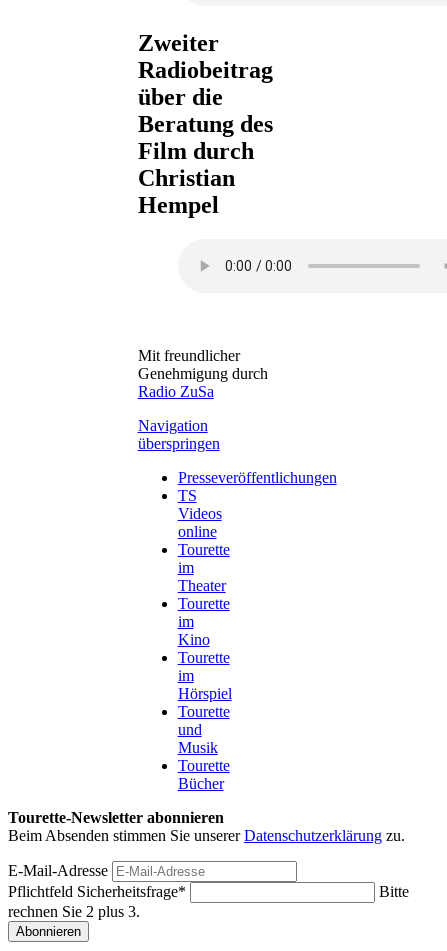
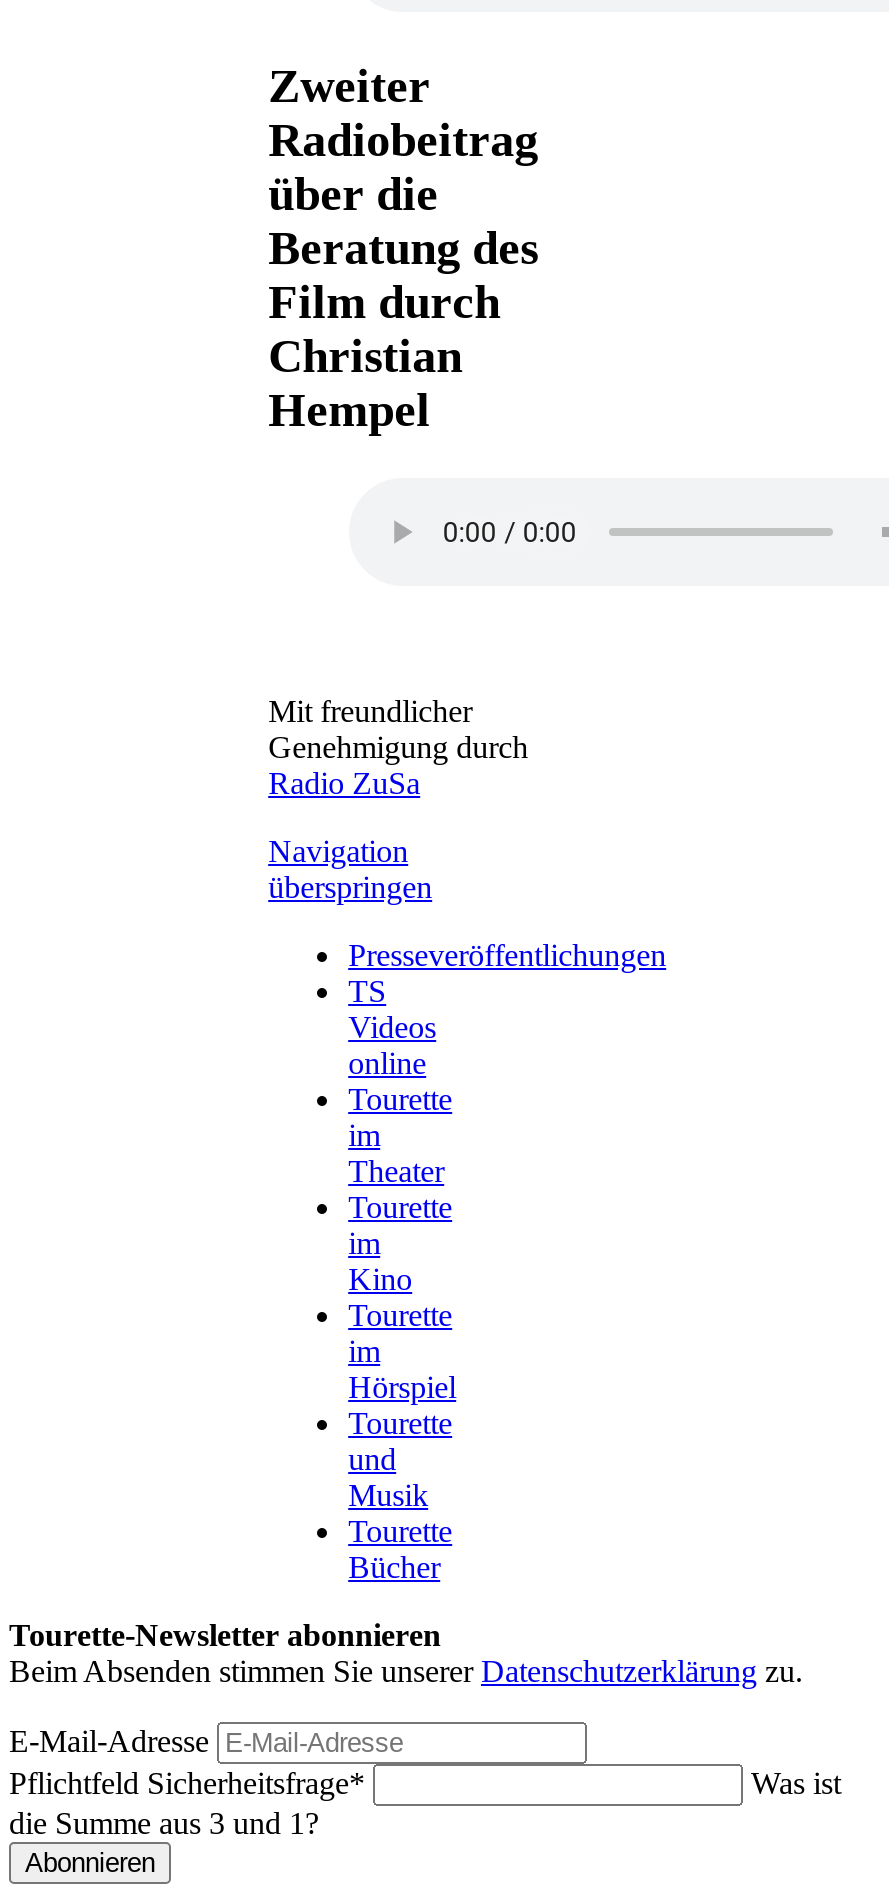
[8,883,409,920] Bitte | rechnen Sie 2 plus 3. -> [9,1765,841,1839] Was ist | die Summe aus 3 und 1?

